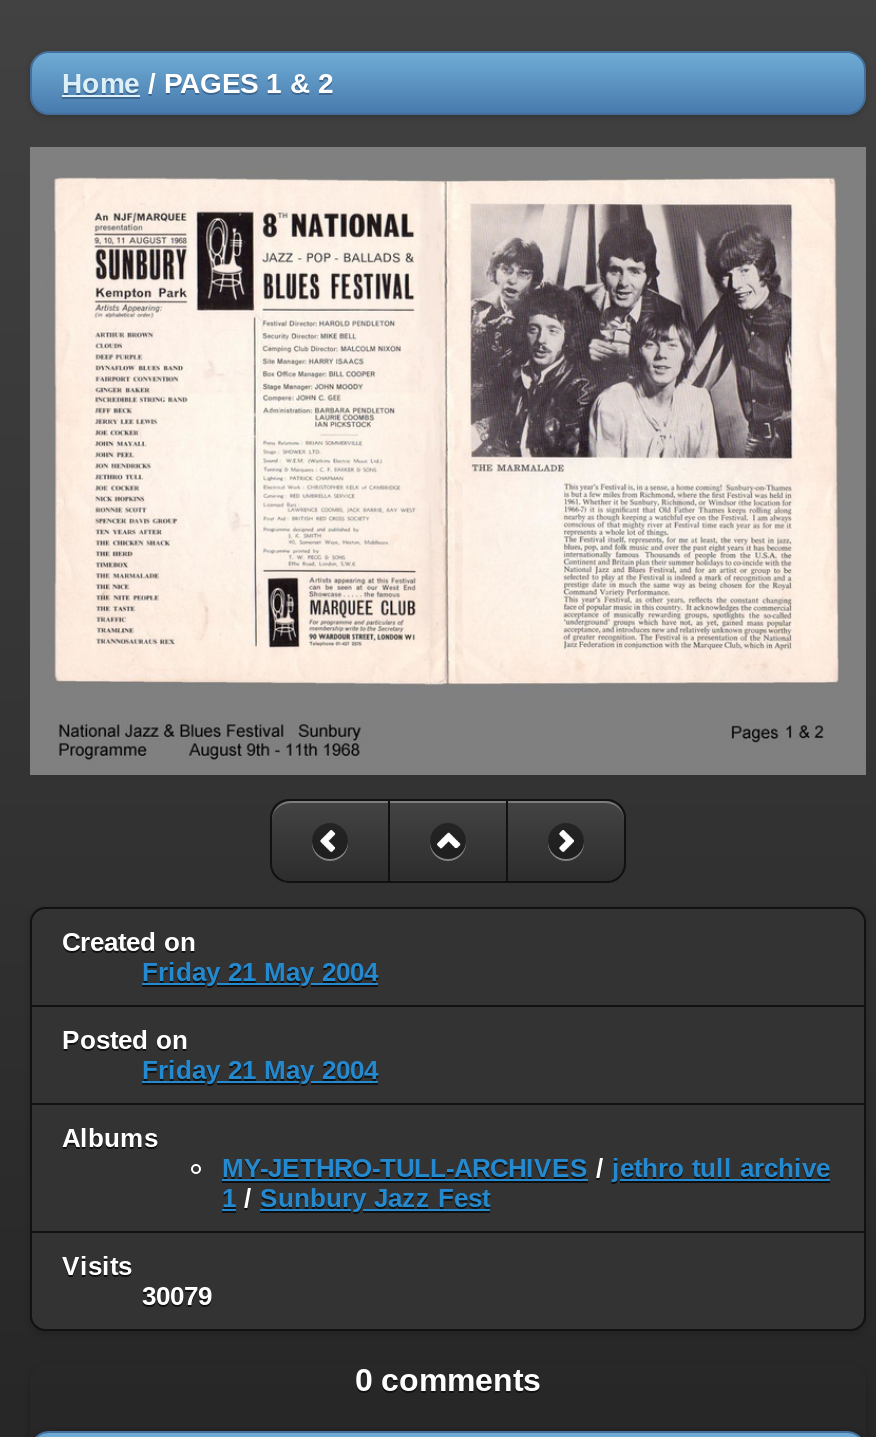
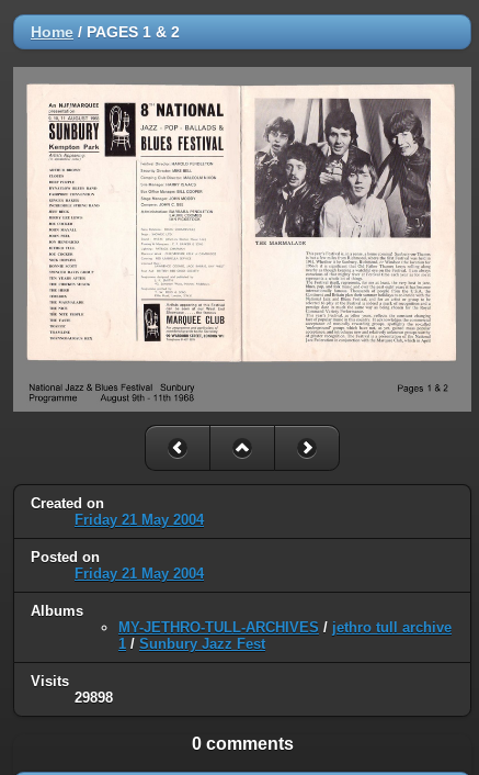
[142,1281,212,1311] 30079 -> [75,690,113,706] 29898

